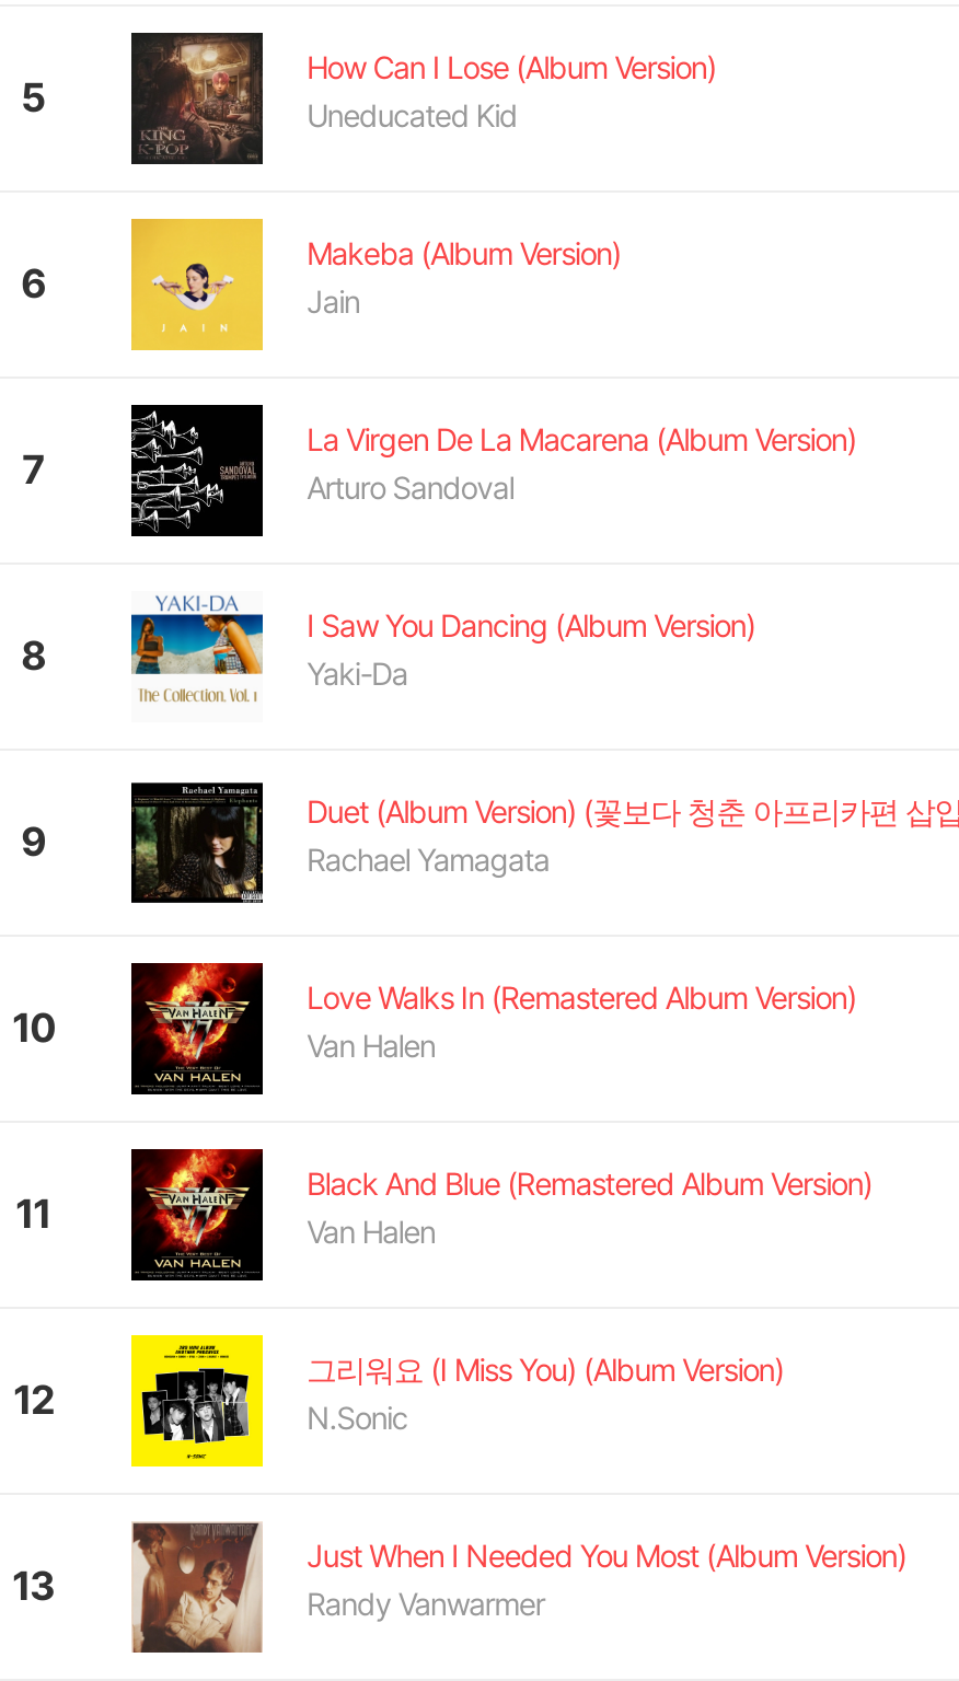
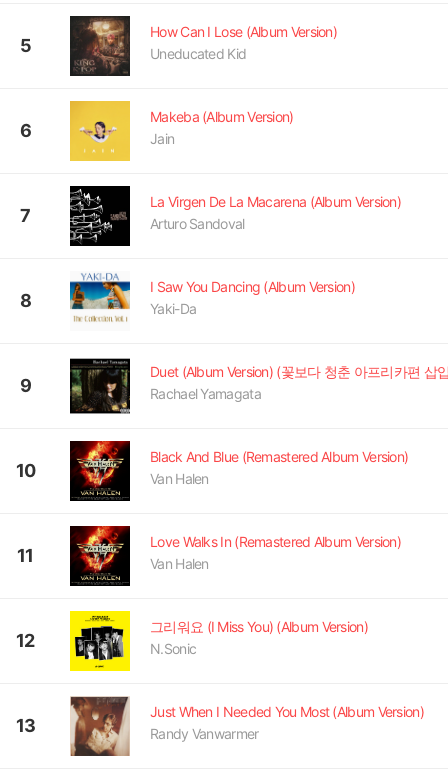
moved [307,978,856,1016] -> [150,533,401,550]: Love Walks In (Remastered Album Version)
moved [307,1164,872,1202] -> [150,448,408,465]: Black And Blue (Remastered Album Version)

